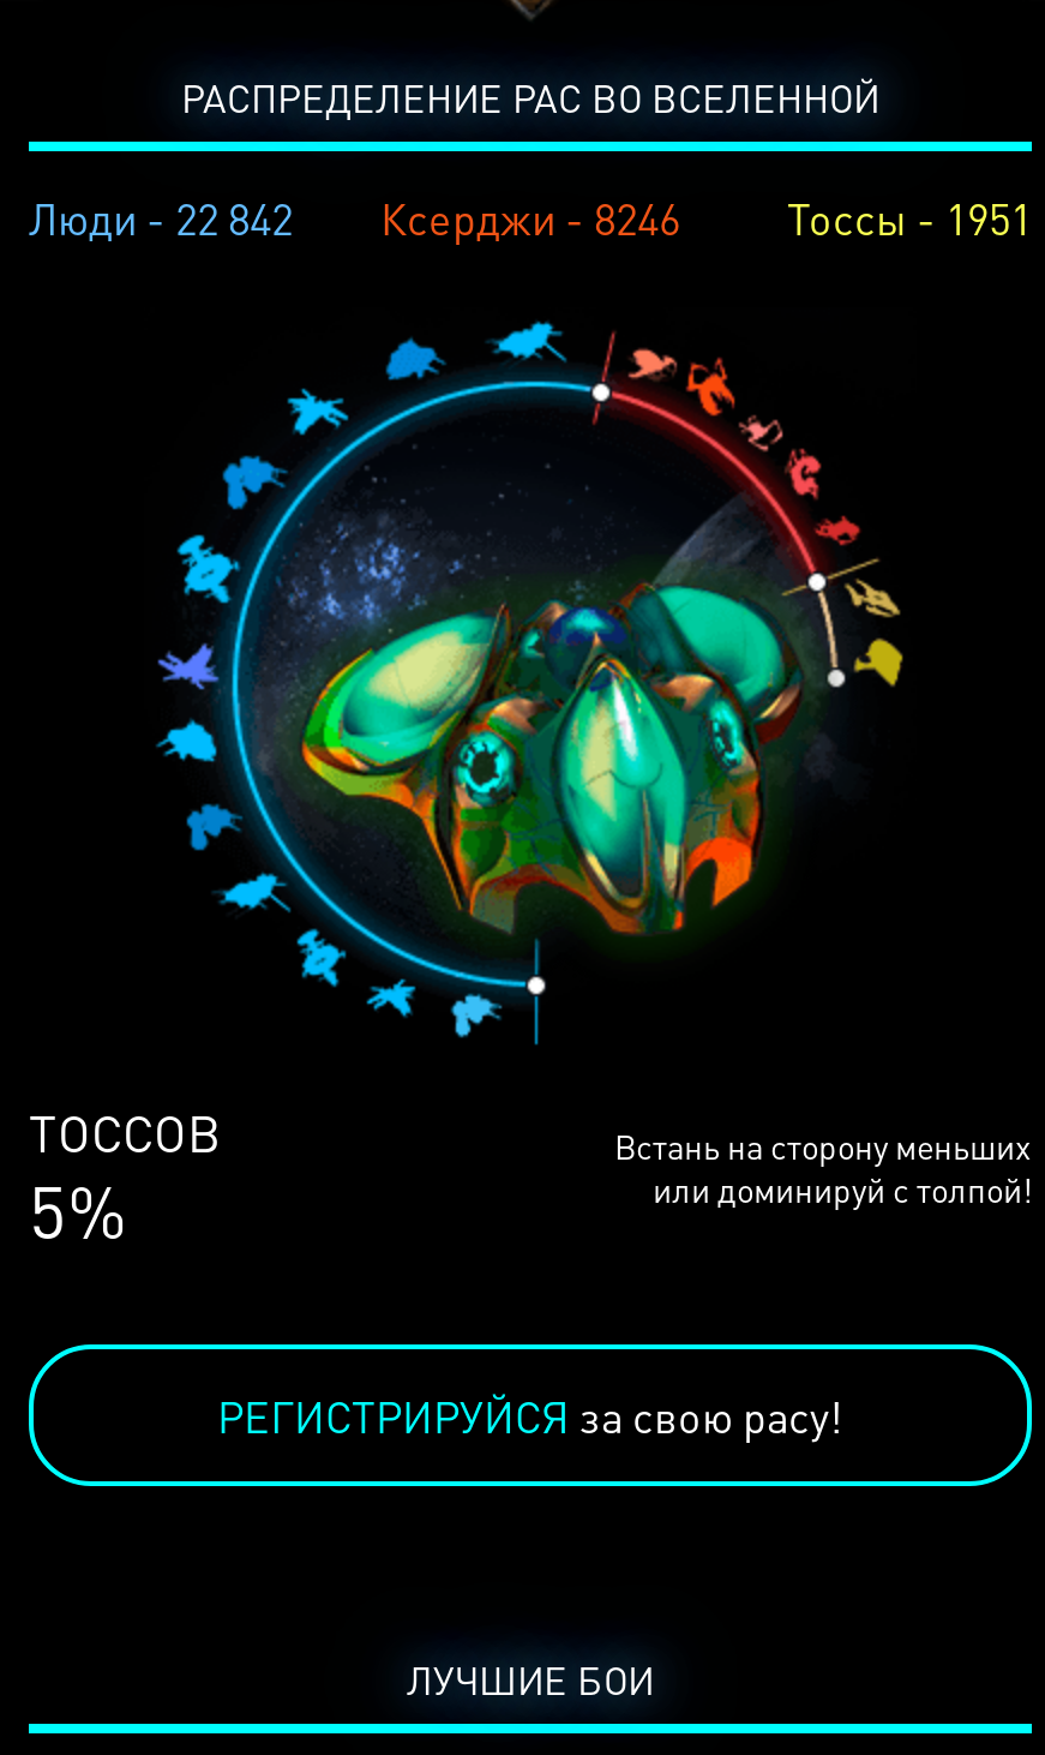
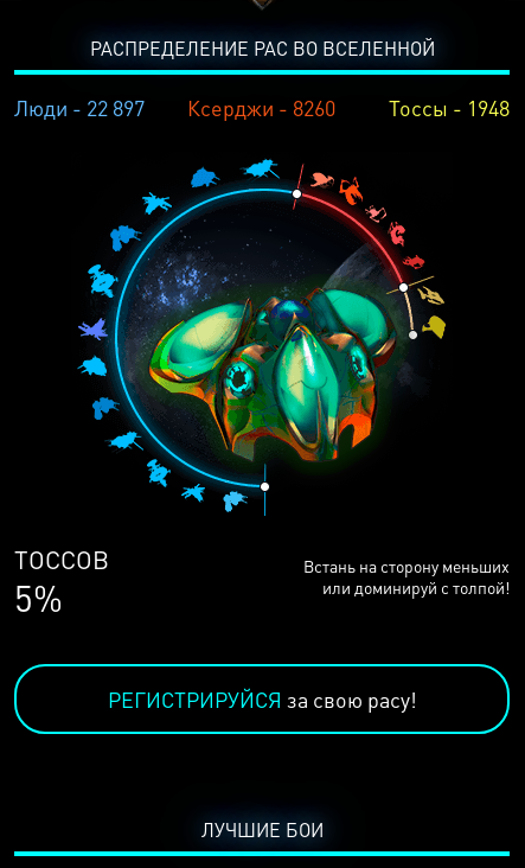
[29,190,293,245] Люди - 22 842 -> [14,94,145,121] Люди - 22 897
[380,190,680,245] Ксерджи - 8246 -> [188,94,336,121] Ксерджи - 8260
[787,190,1032,245] Тоссы - 1951 -> [389,94,509,121] Тоссы - 1948

